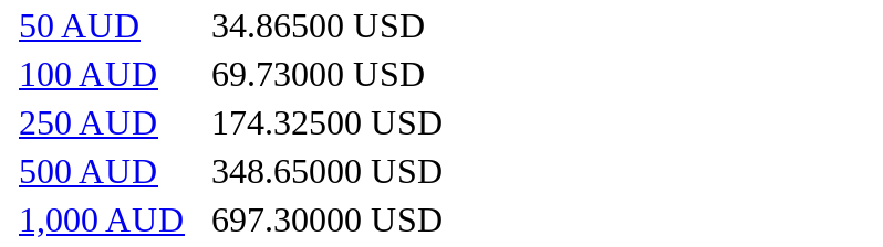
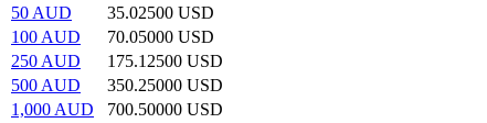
[19,7,426,44] 50 AUD 34.86500 USD -> [11,3,214,22] 50 AUD 35.02500 USD
[19,55,426,93] 100 AUD 69.73000 USD -> [11,27,214,46] 100 AUD 70.05000 USD
[19,104,444,141] 250 AUD 174.32500 USD -> [11,52,223,70] 250 AUD 175.12500 USD
[19,152,444,190] 500 AUD 348.65000 USD -> [11,76,223,94] 500 AUD 350.25000 USD
[19,201,444,238] 1,000 AUD 697.30000 USD -> [11,100,223,119] 1,000 AUD 700.50000 USD

